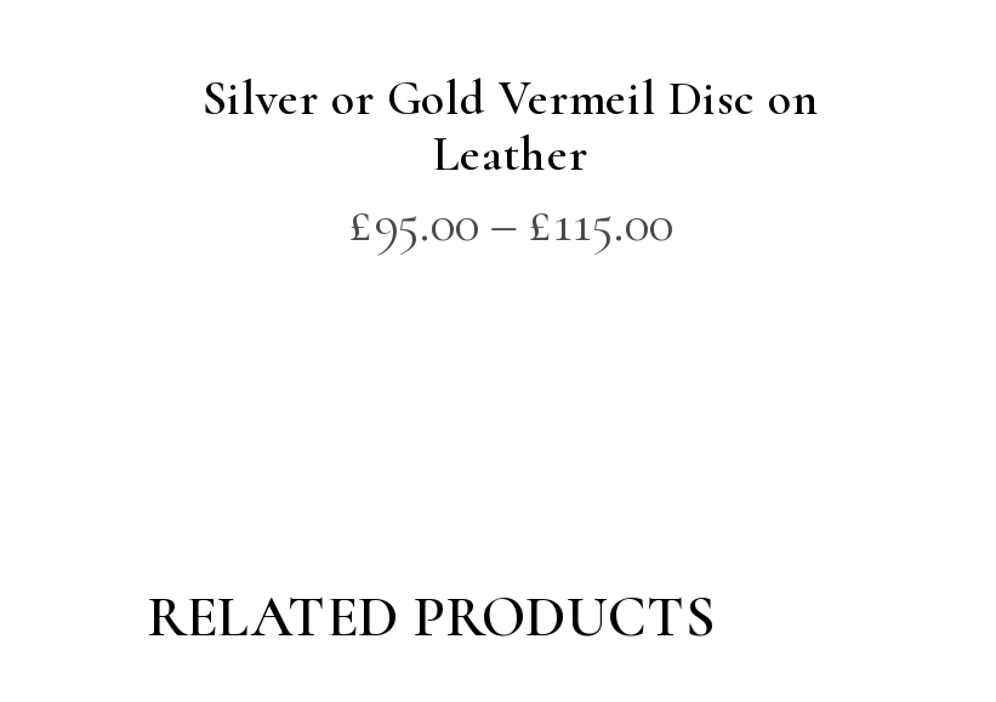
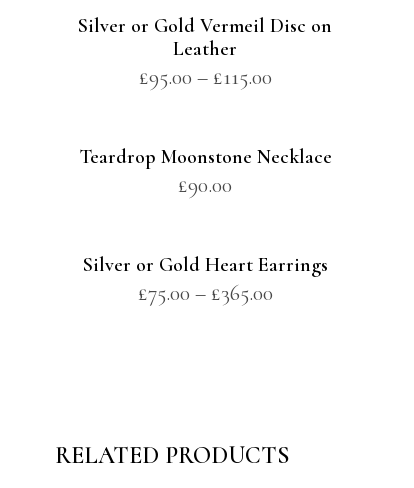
none -> [78,145,331,306] Teardrop Moonstone Necklace | £90.00 | Silver or Gold Heart Earrings | £75.00 – £365.00

